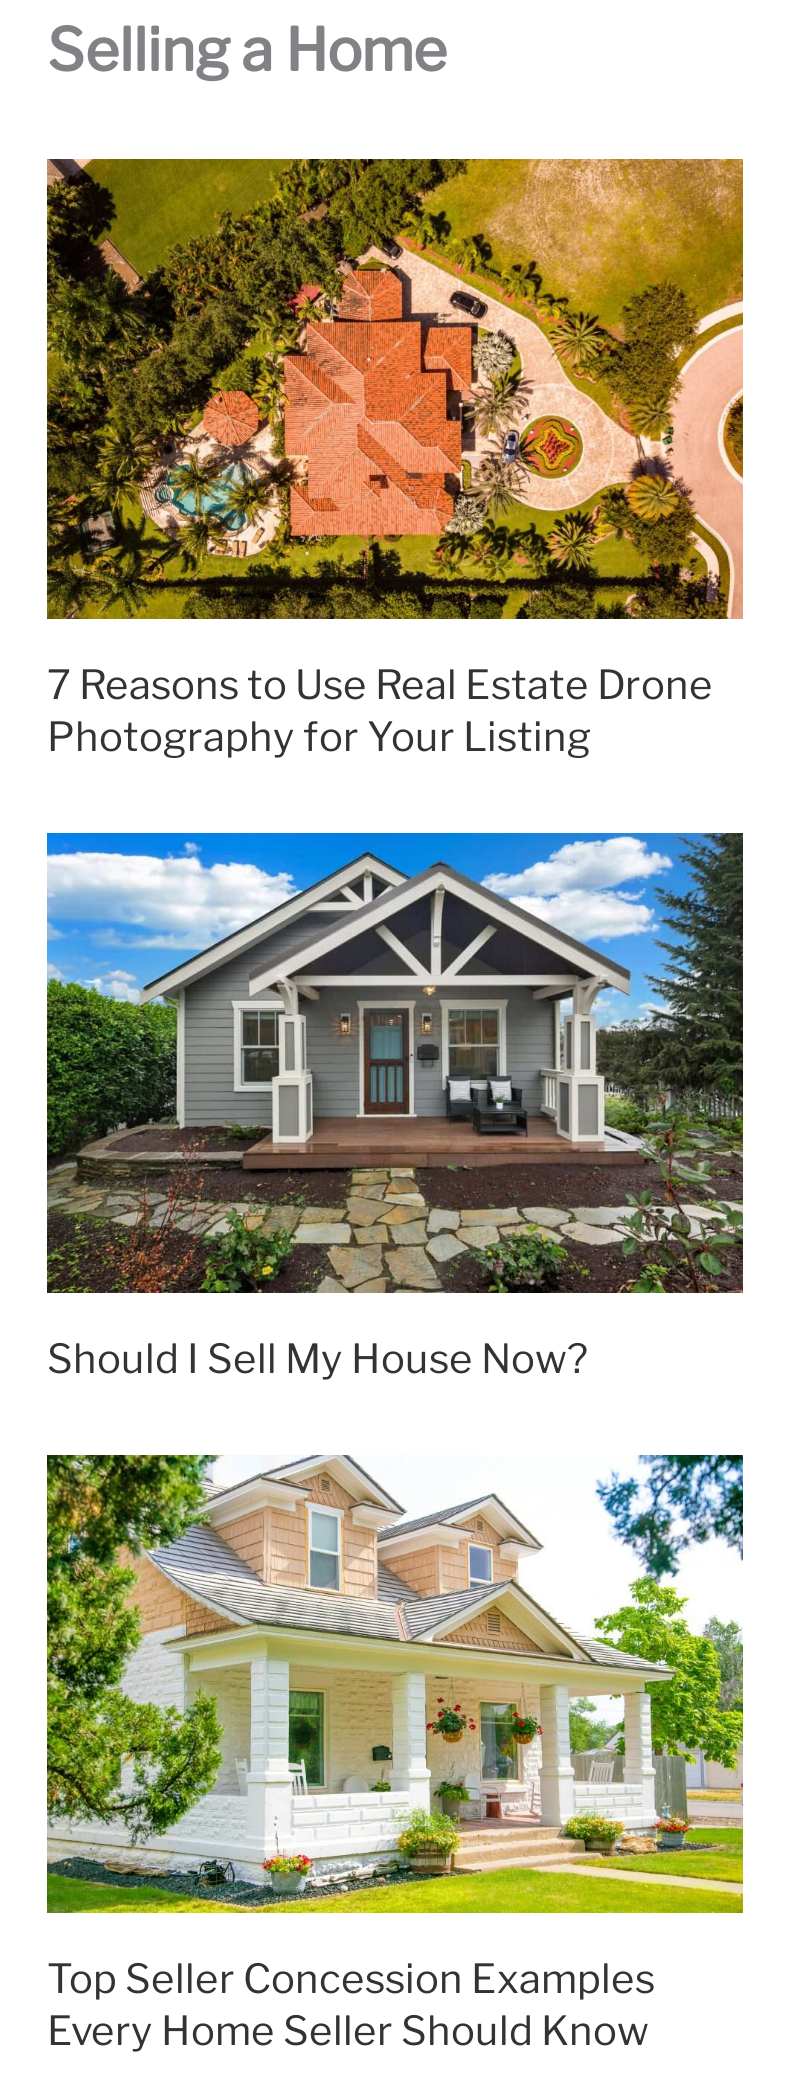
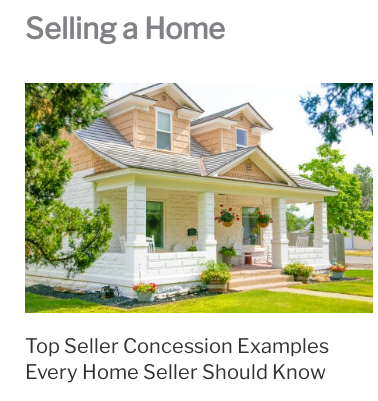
[45,157,745,761] [image] | 7 Reasons to Use Real Estate Drone | Photography for Your Listing -> none
[45,831,745,1382] [image] | Should I Sell My House Now? -> none

